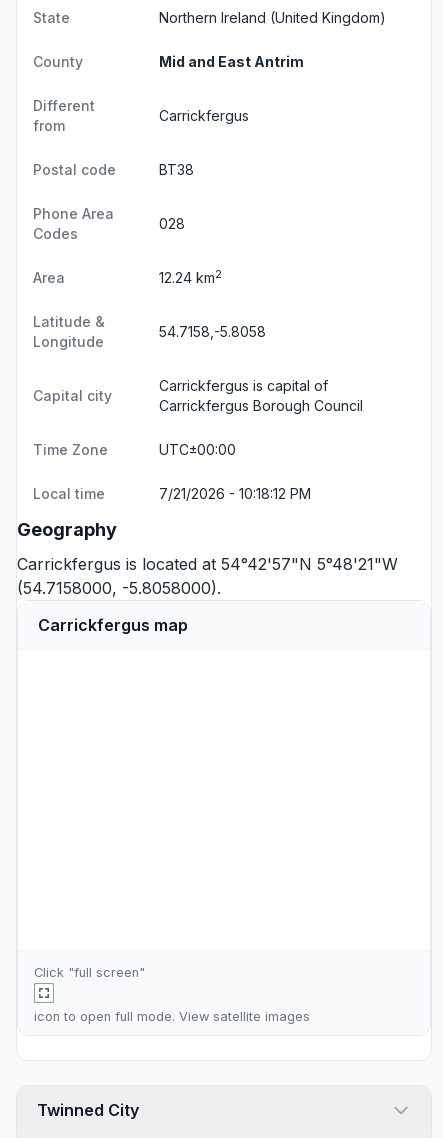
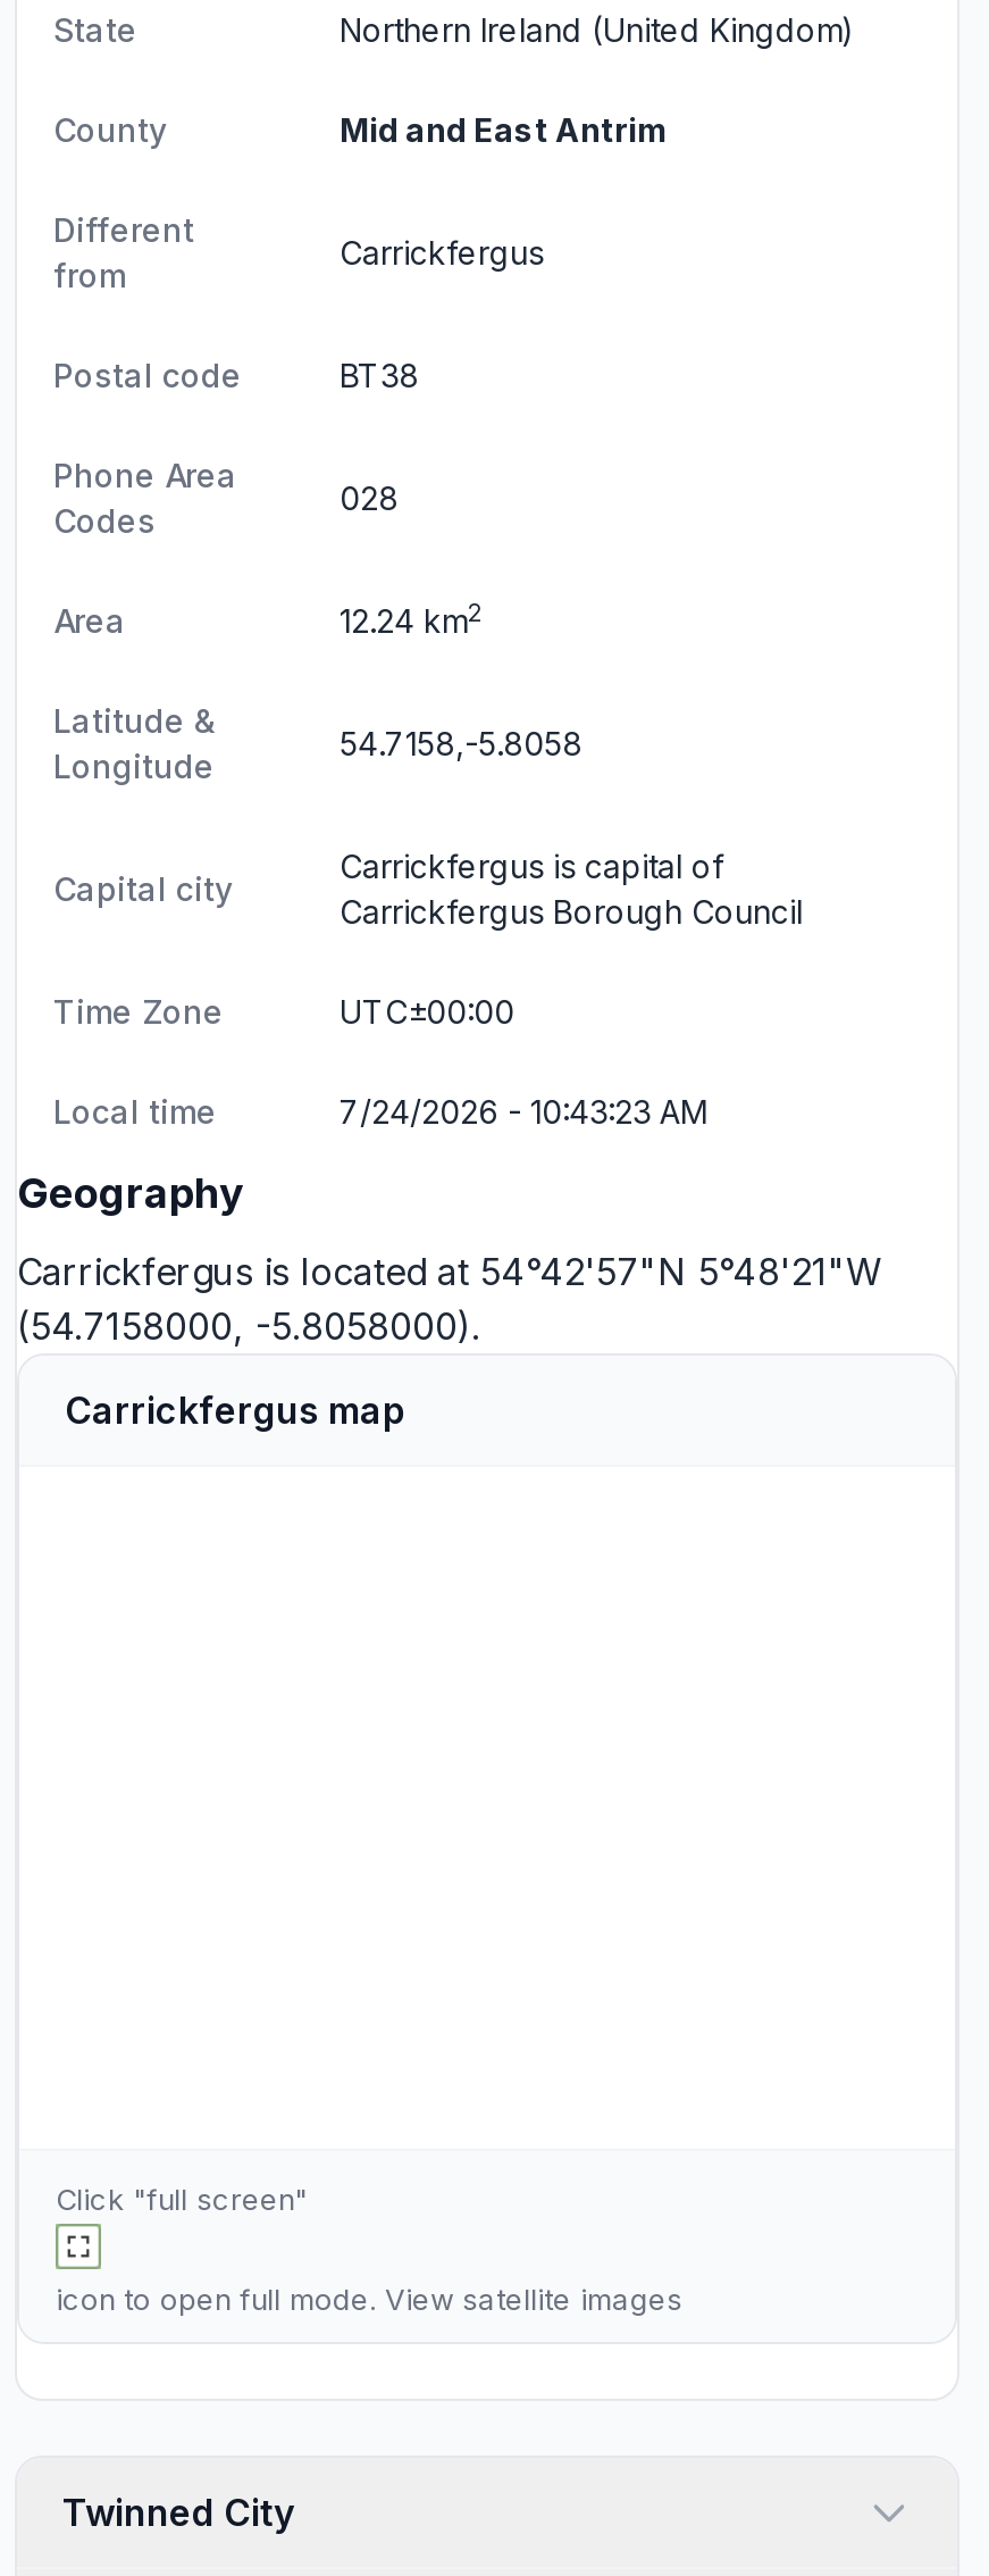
[159,485,311,502] 7/21/2026 - 10:18:12 PM -> [340,1092,707,1131] 7/24/2026 - 10:43:23 AM

